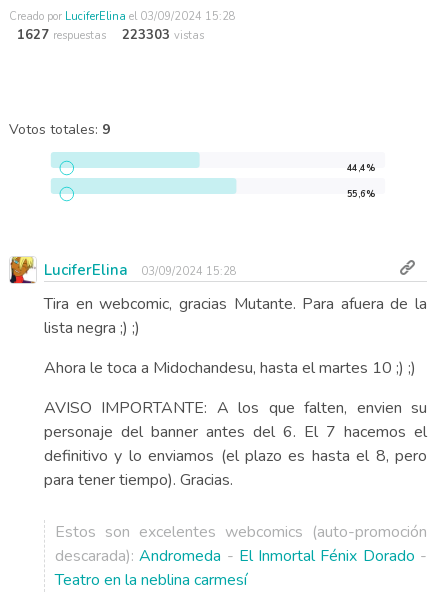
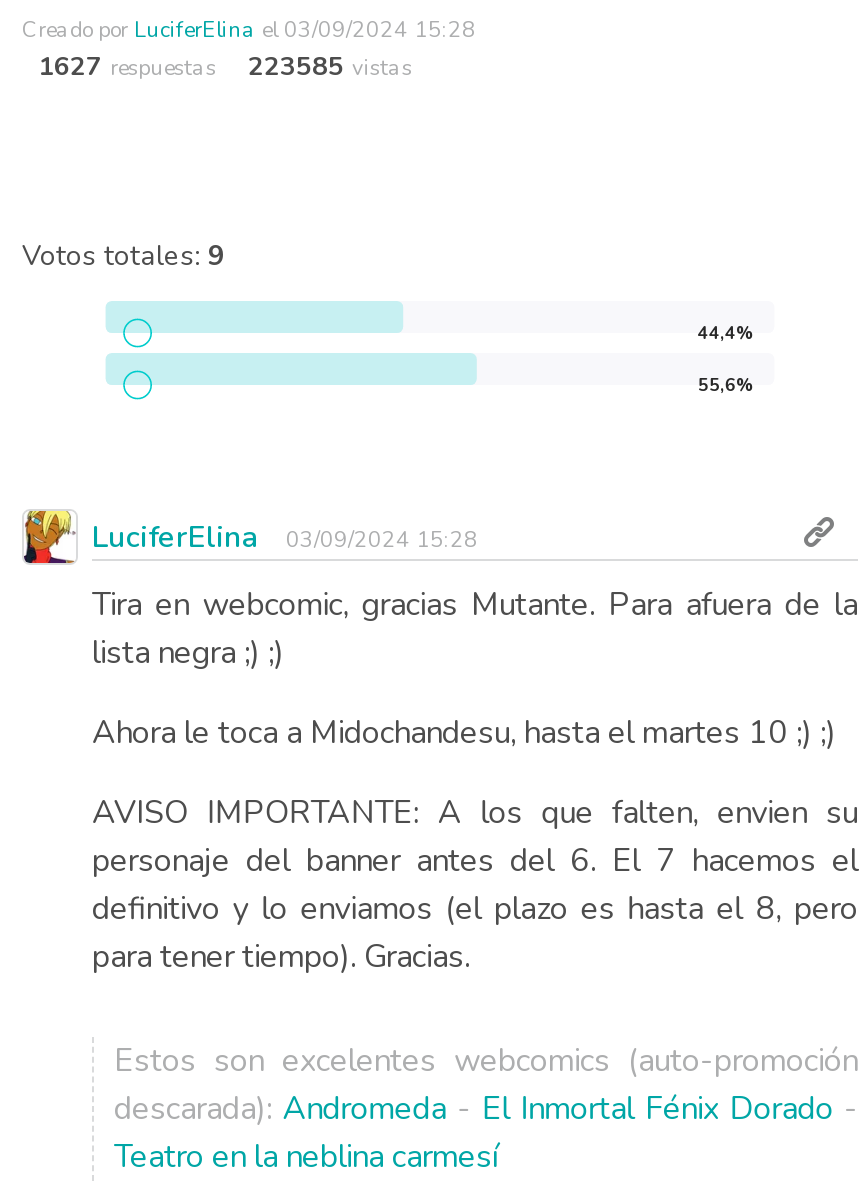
[17,26,204,44] 1627 respuestas 223303 vistas -> [38,49,412,85] 1627 respuestas 223585 vistas

